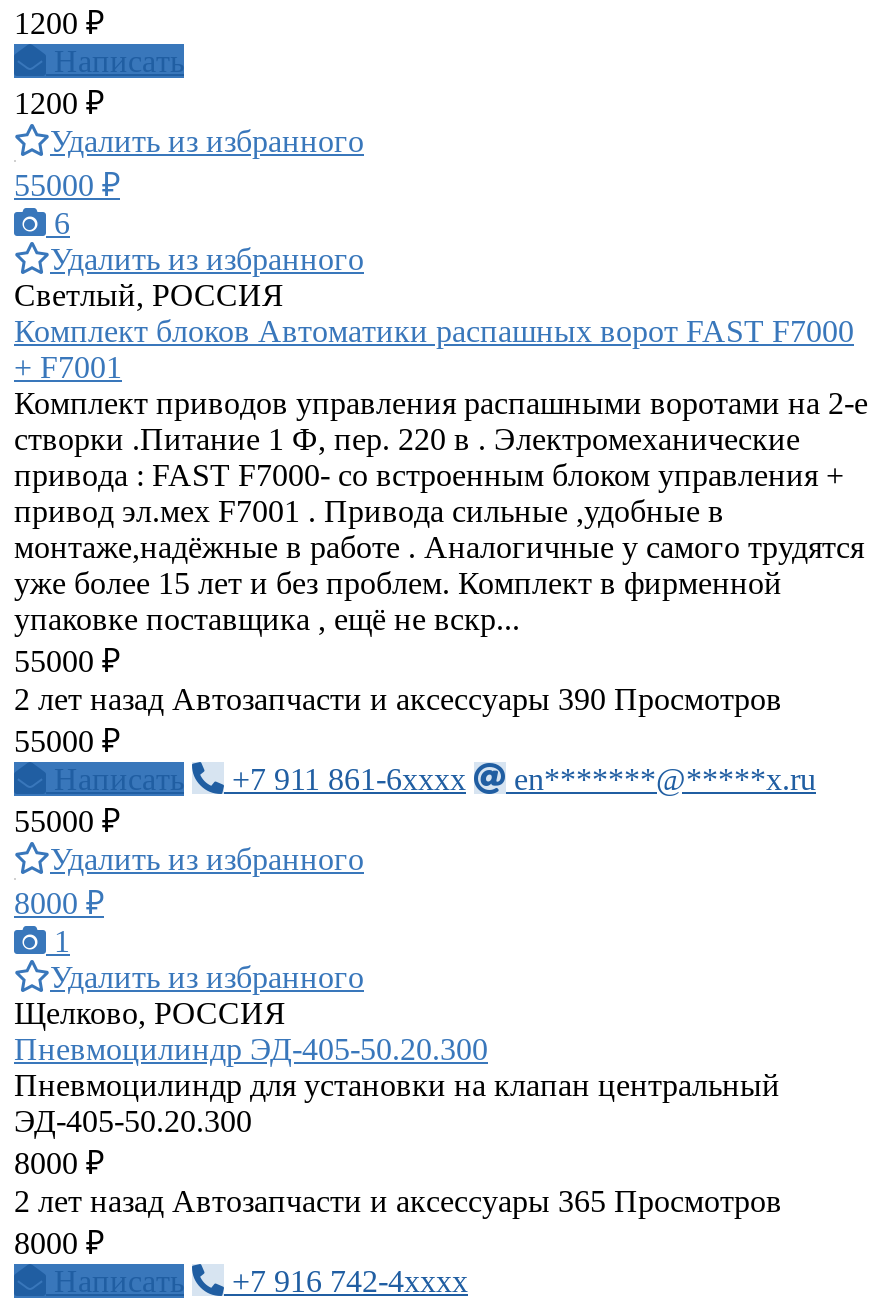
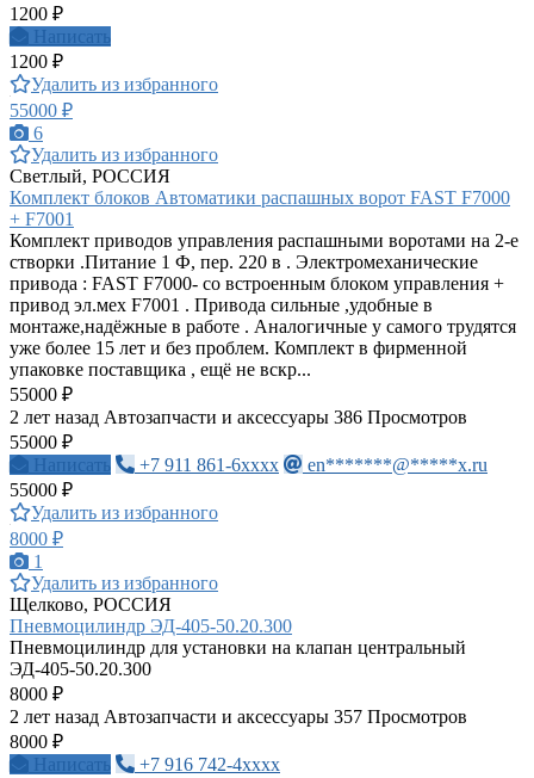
[14,682,782,716] 2 лет назад Автозапчасти и аксессуары 390 Просмотров -> [10,407,467,427] 2 лет назад Автозапчасти и аксессуары 386 Просмотров
[14,1184,782,1218] 2 лет назад Автозапчасти и аксессуары 365 Просмотров -> [10,706,467,727] 2 лет назад Автозапчасти и аксессуары 357 Просмотров

